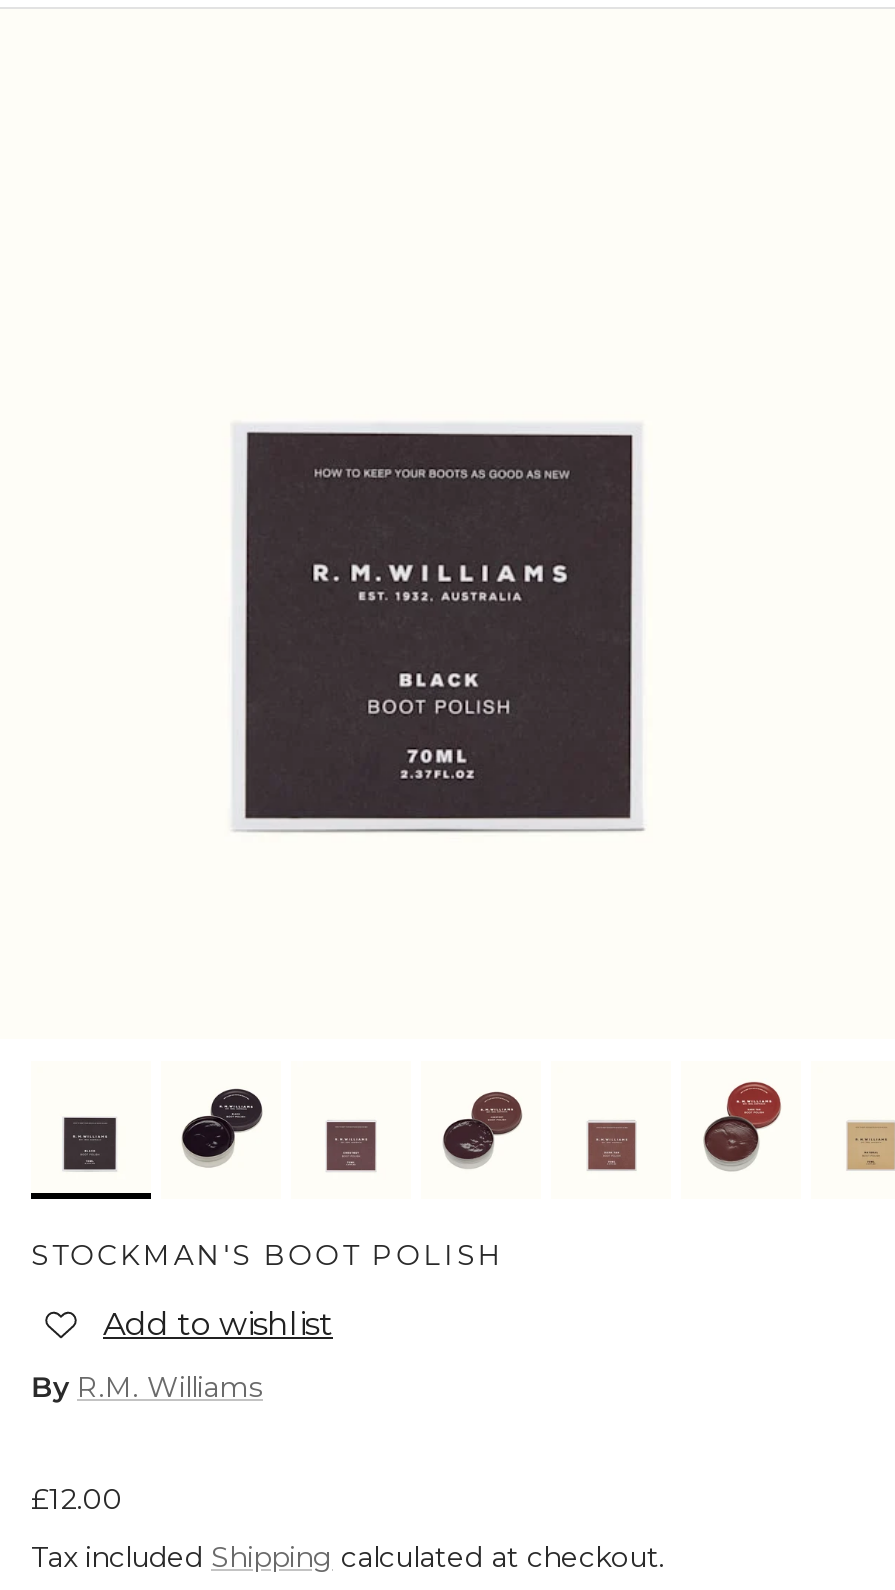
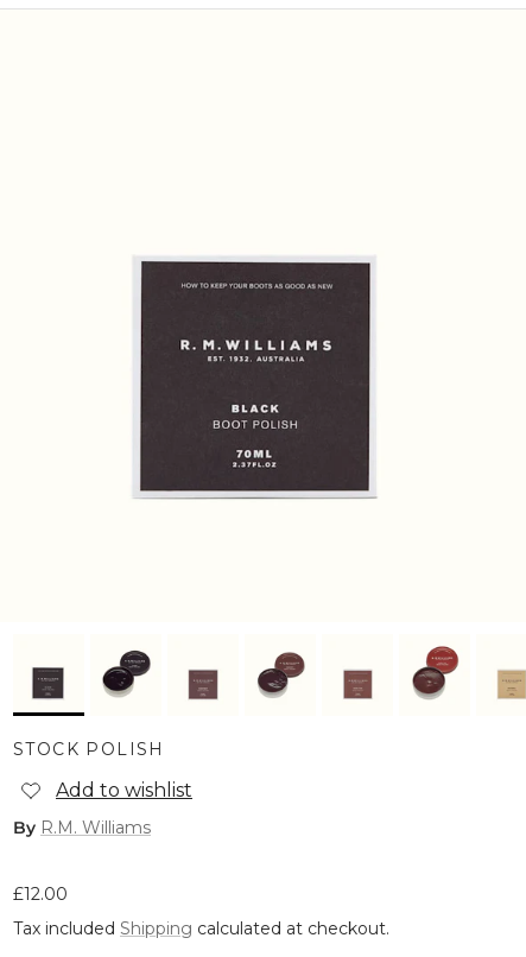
[31,1236,505,1272] STOCKMAN'S BOOT POLISH -> [13,738,165,759] STOCK POLISH

